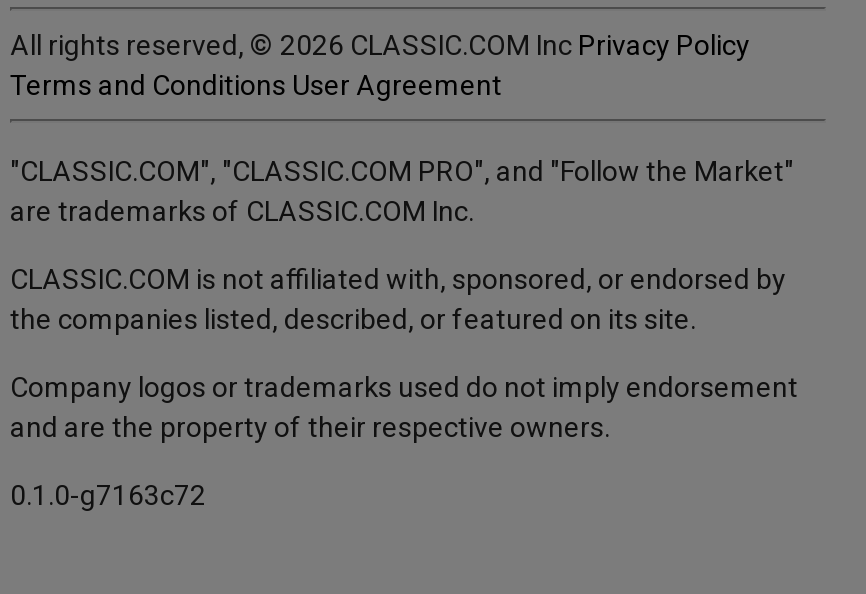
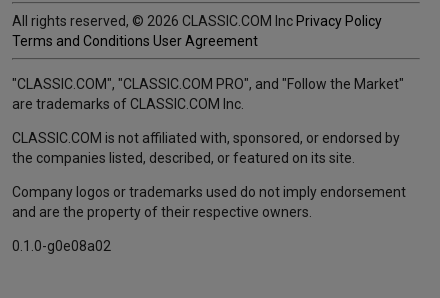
[10,479,206,511] 0.1.0-g7163c72 -> [12,238,111,254] 0.1.0-g0e08a02

